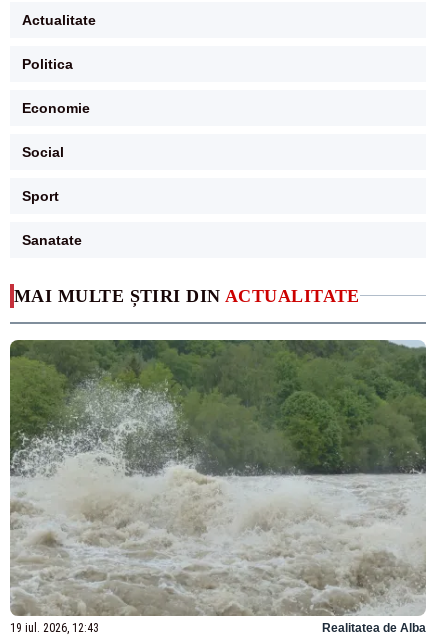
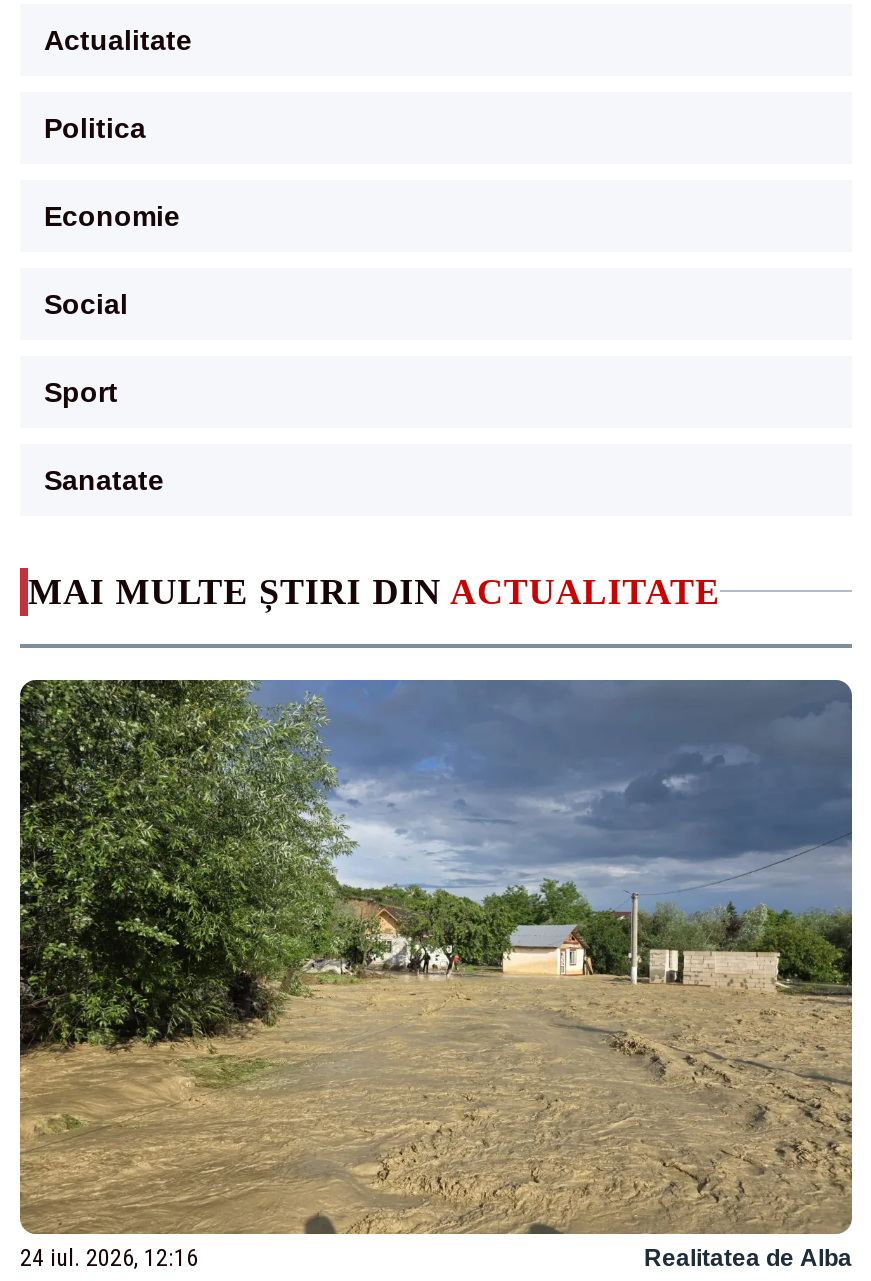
[9,339,427,635] [image] | 19 iul. 2026, 12:43 -> [20,678,854,1273] [image] | 24 iul. 2026, 12:16

